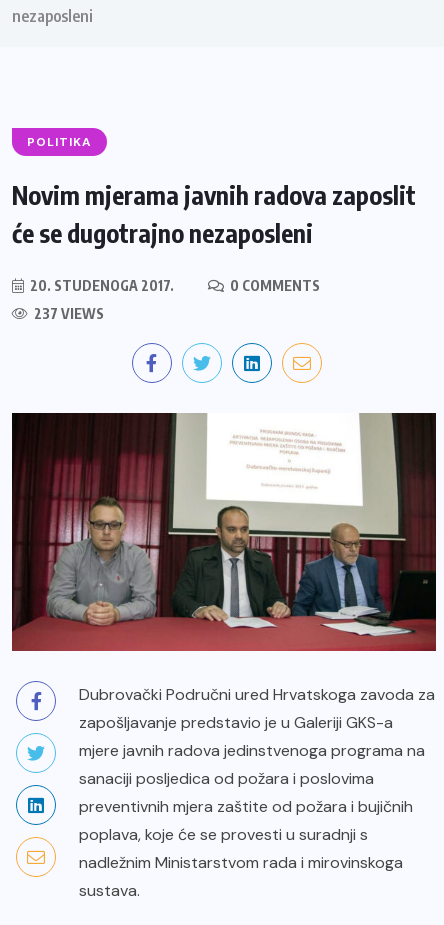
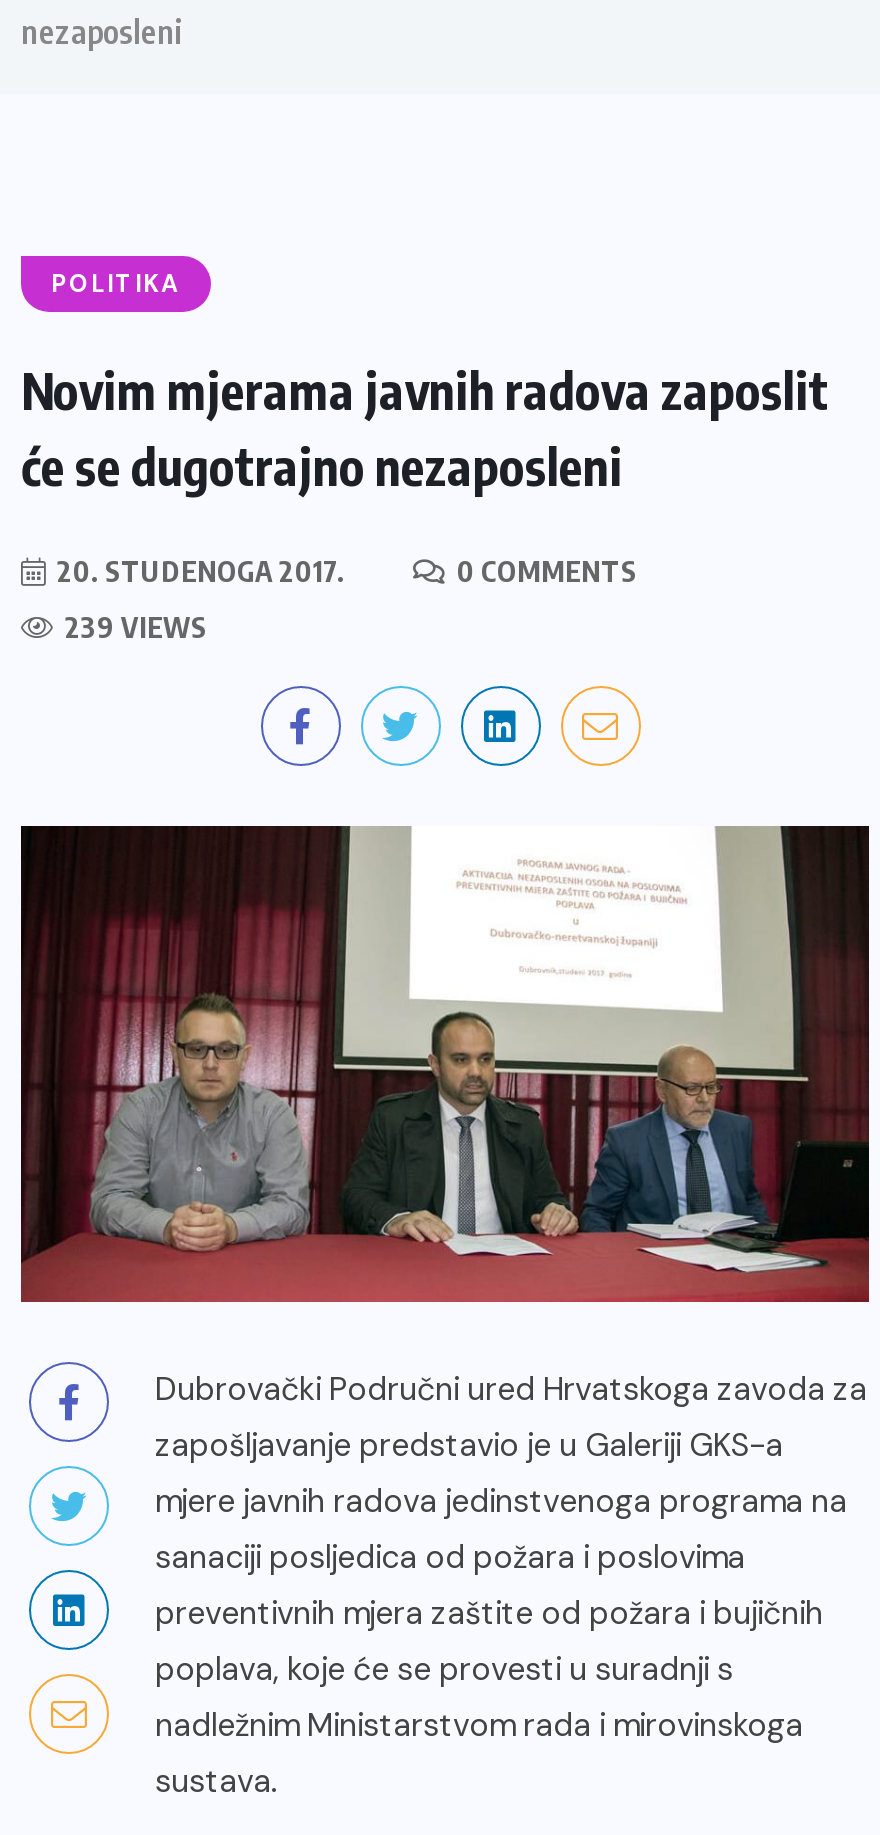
[31,305,104,322] 237 VIEWS -> [59,610,207,644] 239 VIEWS

